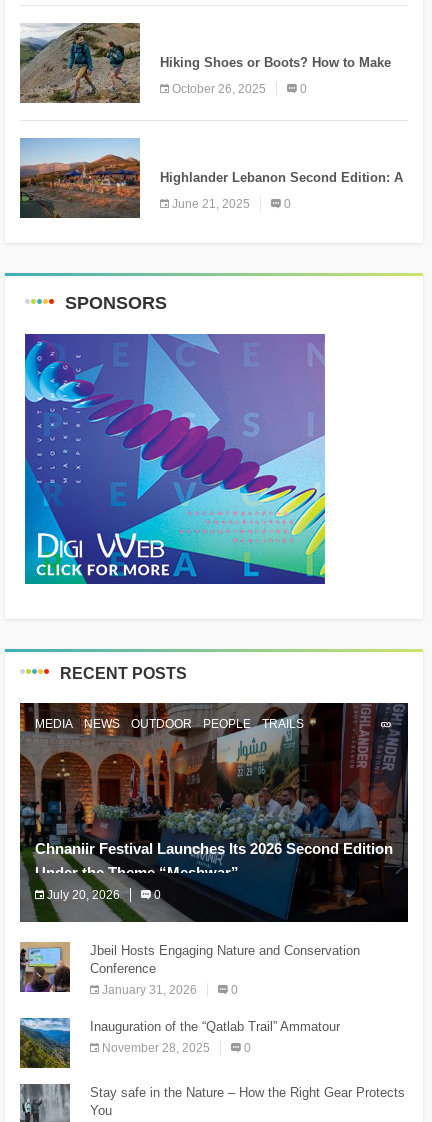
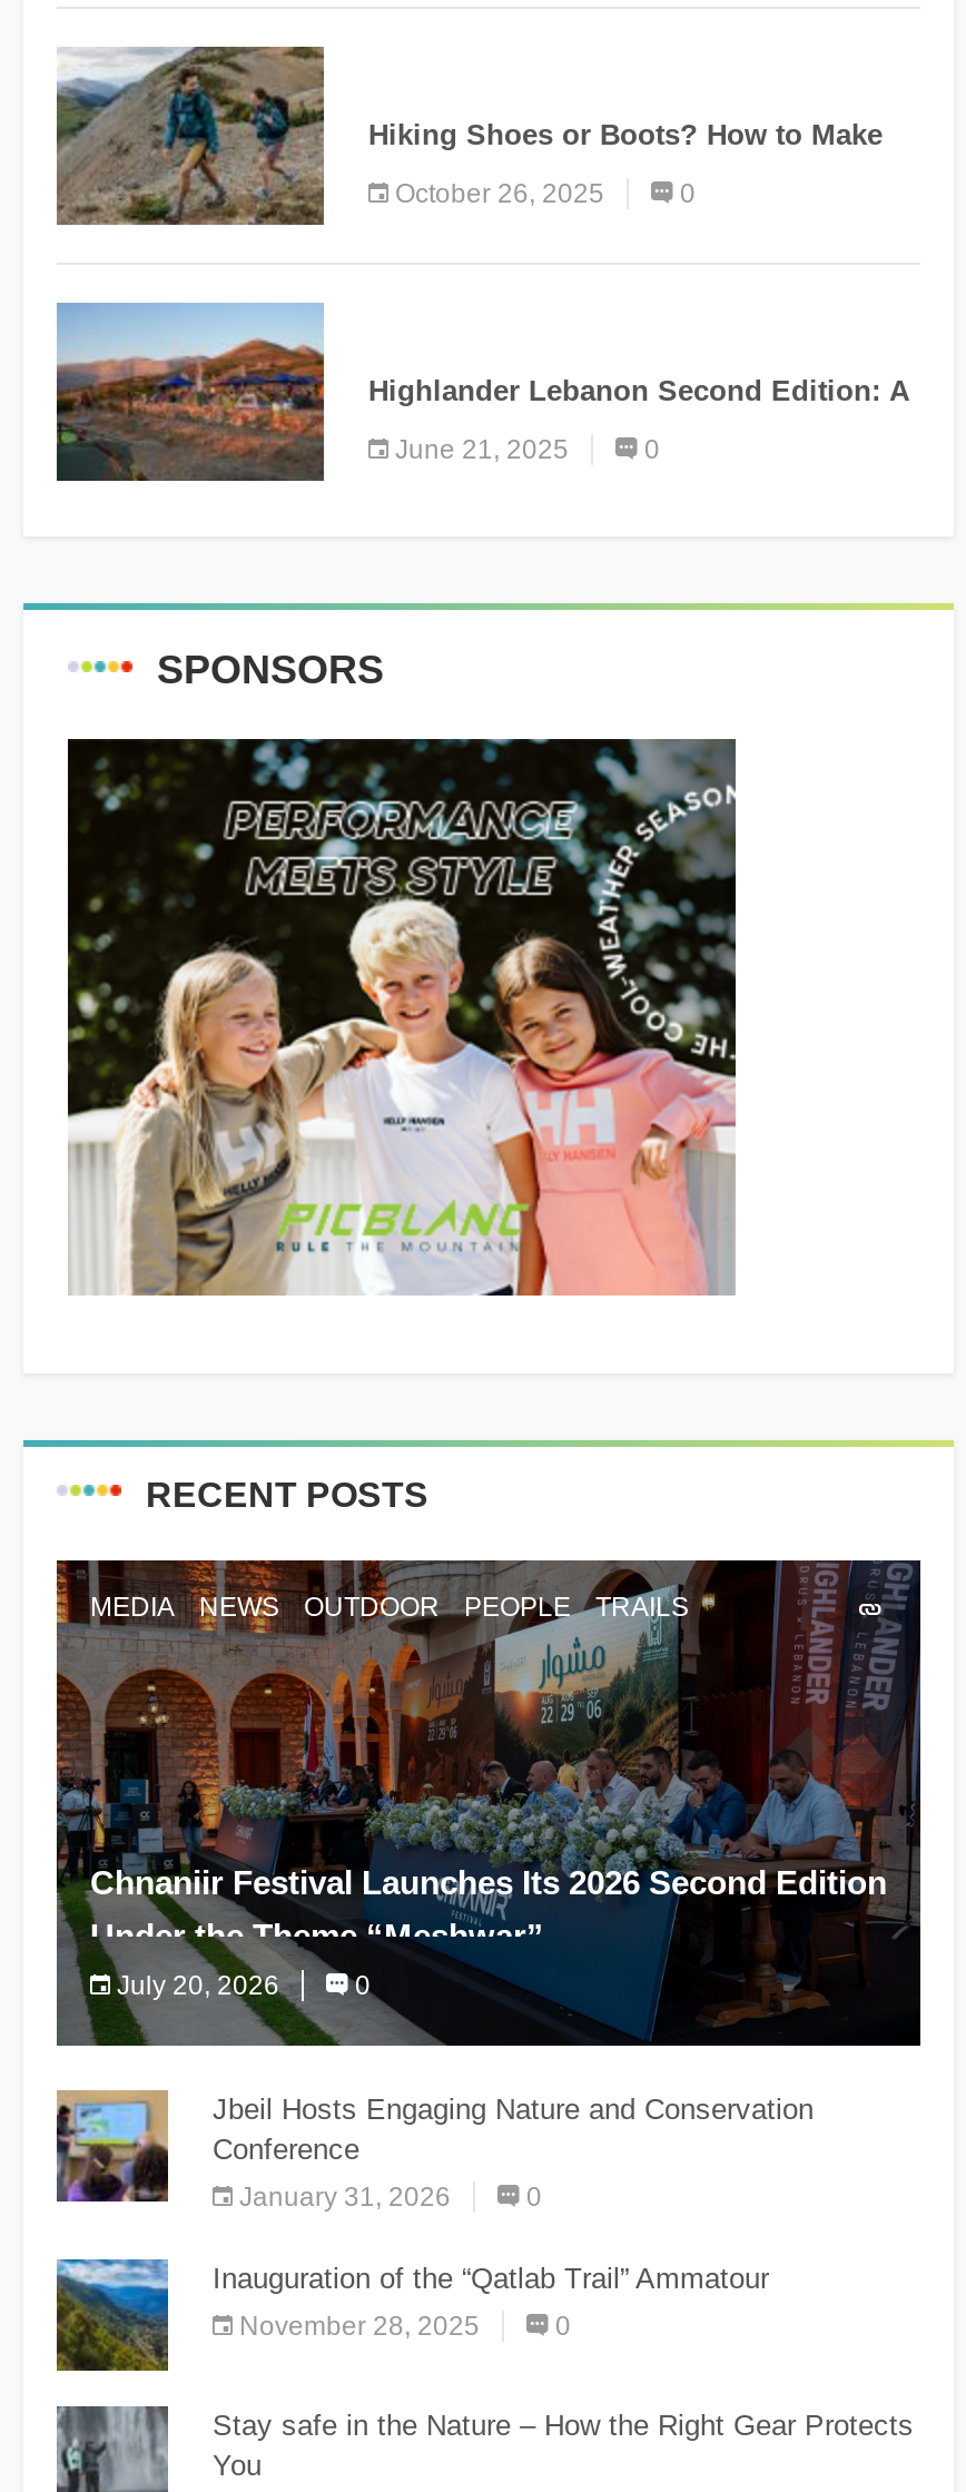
[24,334,326,585] [image] -> [66,738,738,1299] [image]

